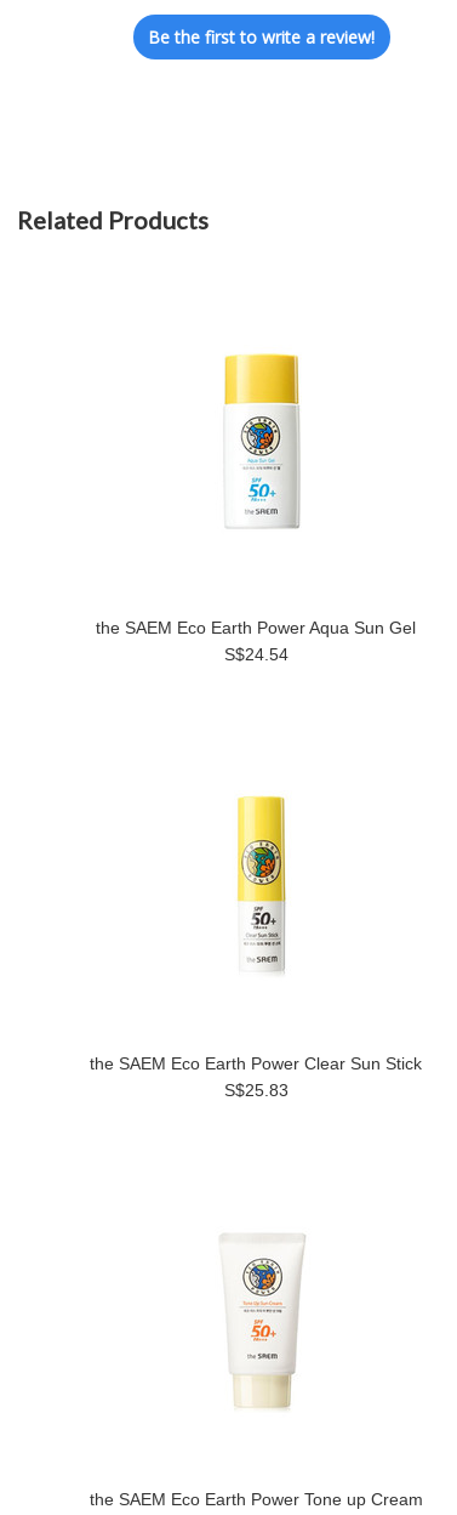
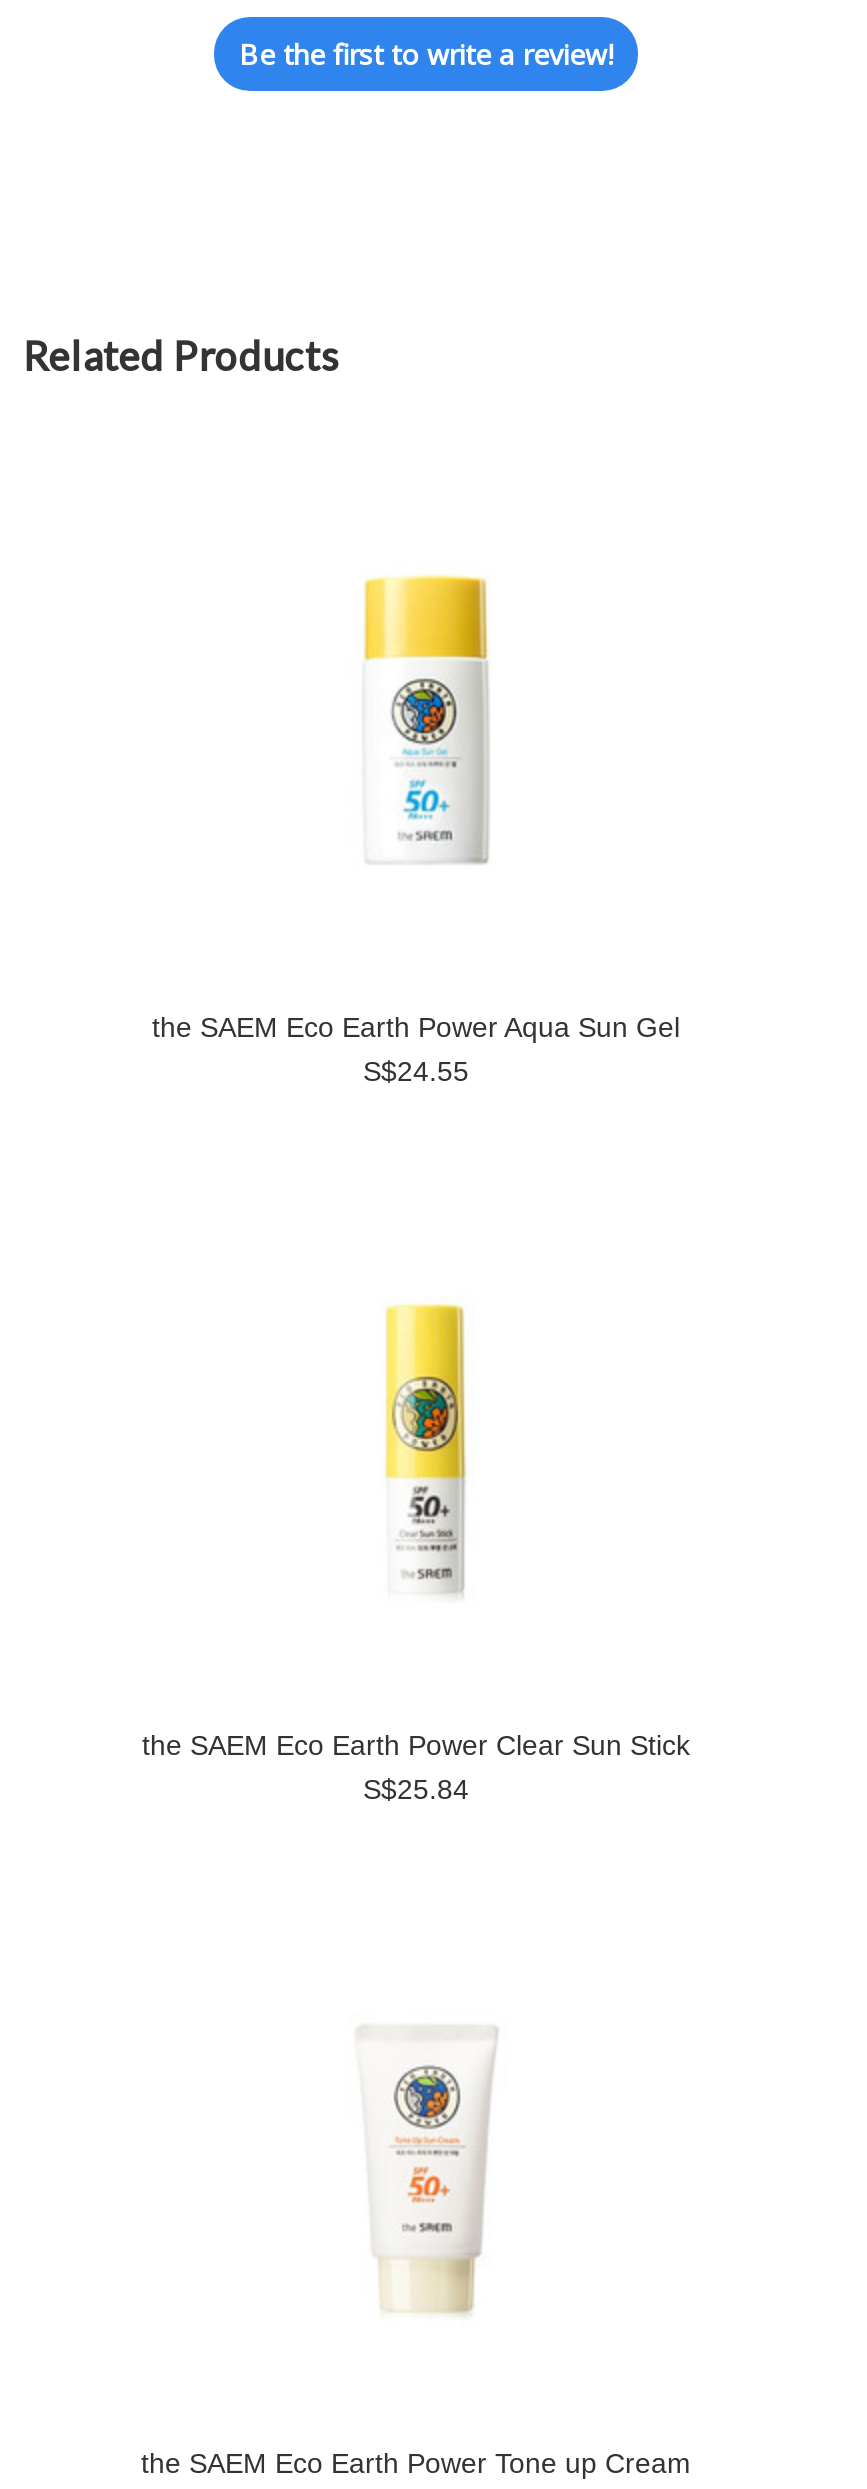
[224,645,288,664] S$24.54 -> [363,1055,469,1087] S$24.55
[224,1080,288,1100] S$25.83 -> [363,1773,469,1805] S$25.84

